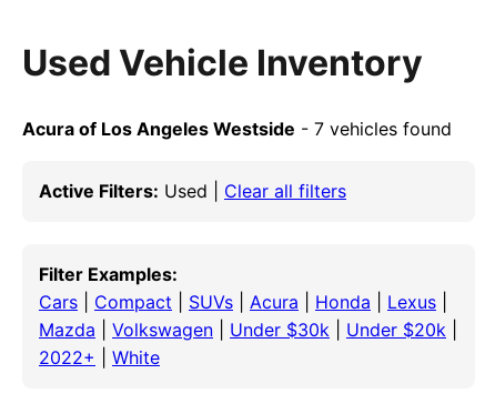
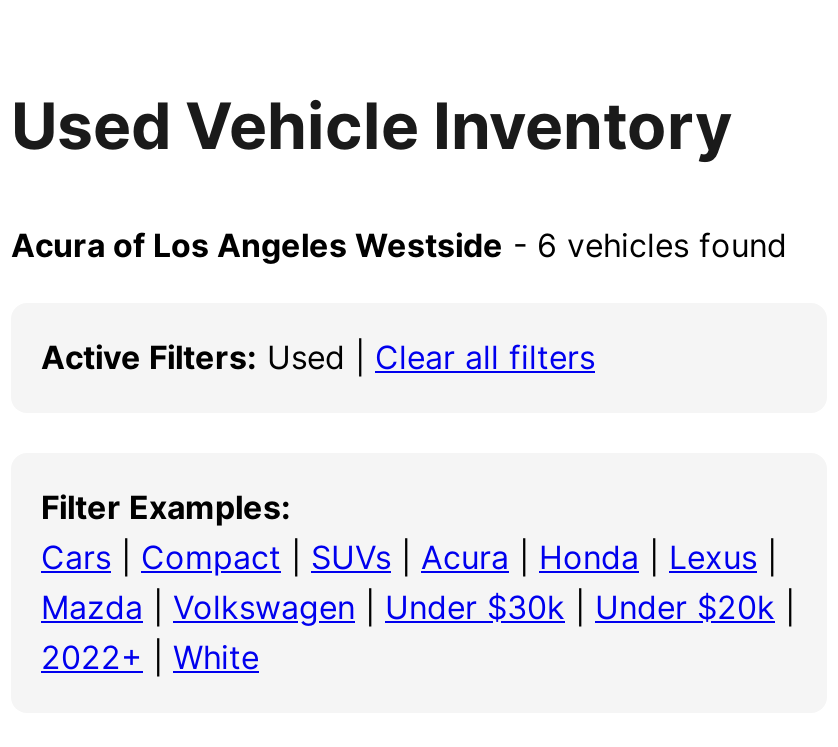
[22,118,452,140] Acura of Los Angeles Westside - 7 vehicles found -> [11,225,787,265] Acura of Los Angeles Westside - 6 vehicles found

